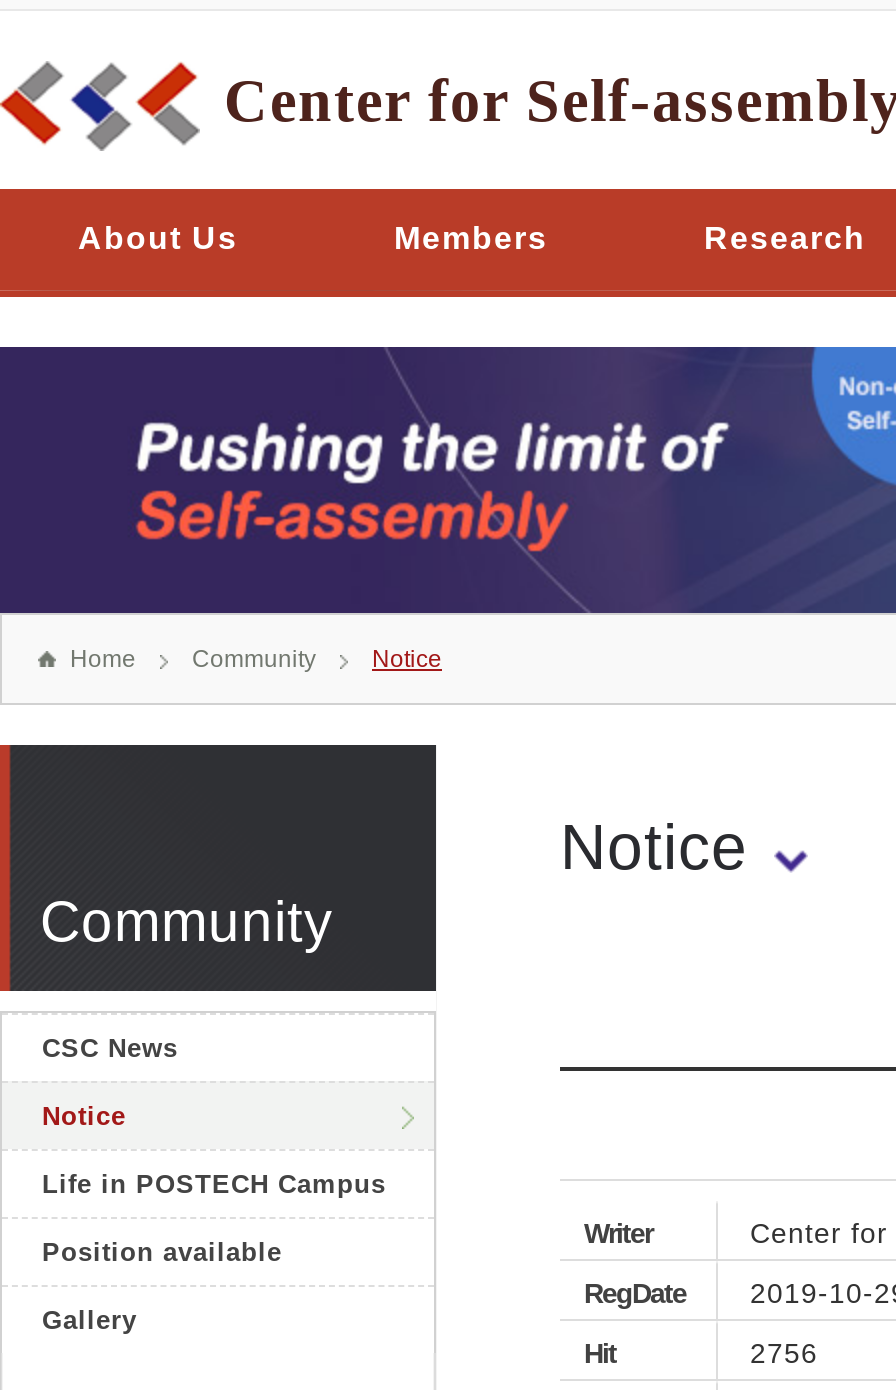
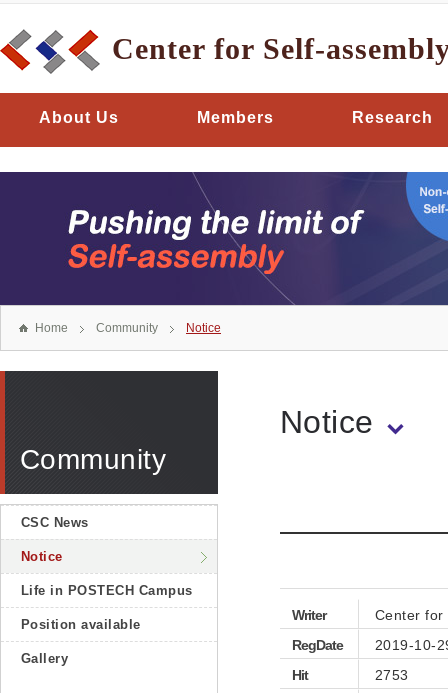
[750,1337,818,1369] 2756 -> [375,667,409,683] 2753

